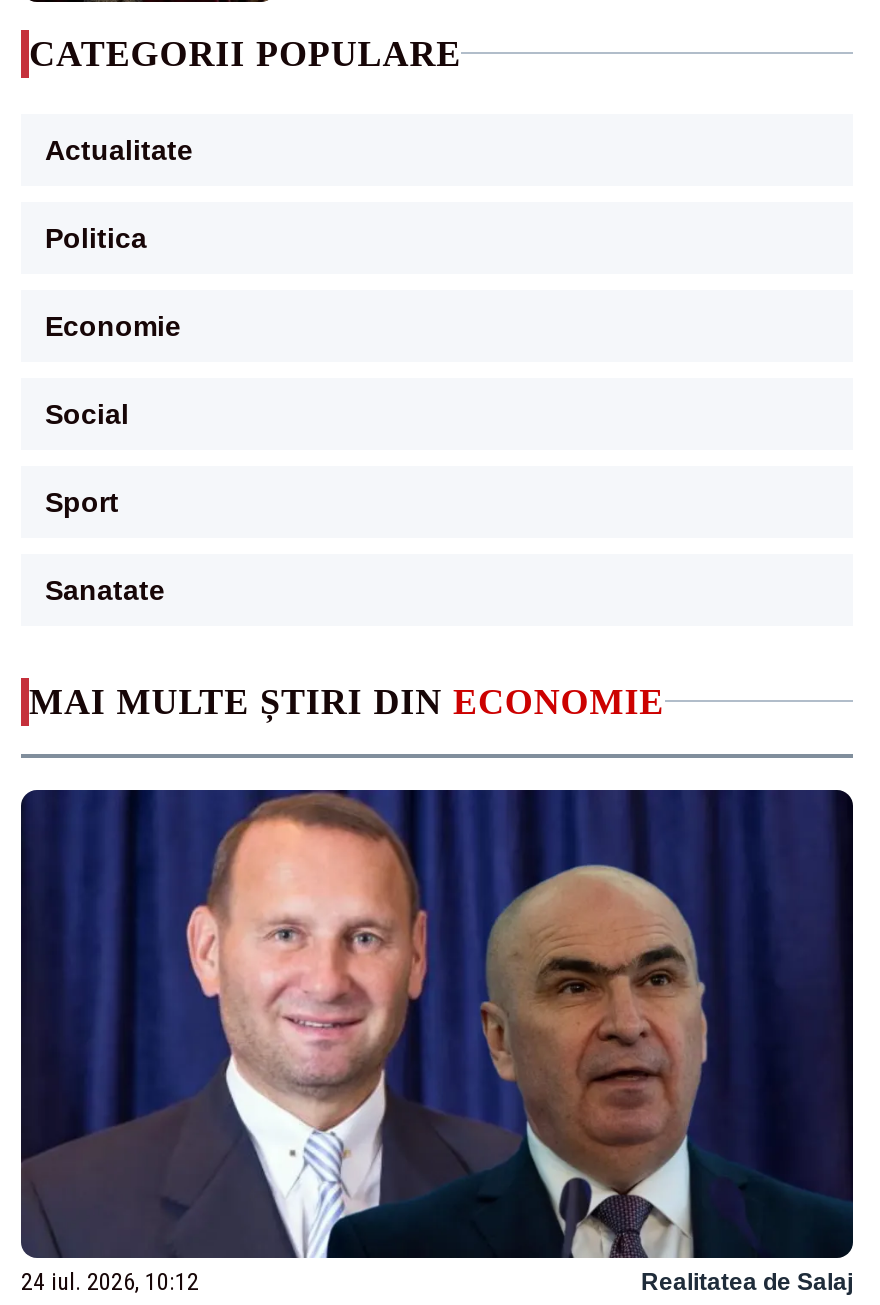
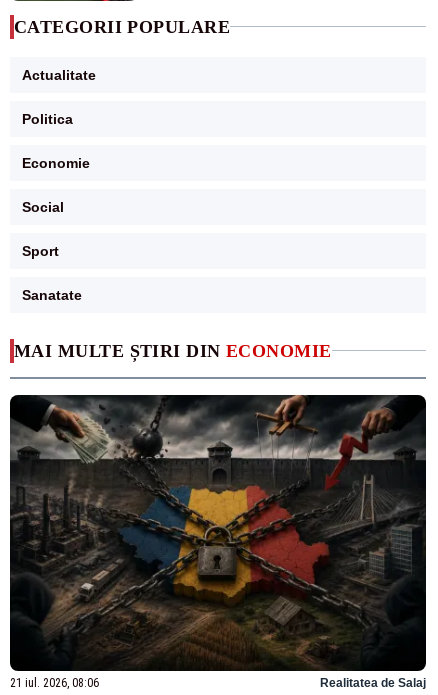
[21,788,853,1296] [image] | 24 iul. 2026, 10:12 -> [10,394,426,690] [image] | 21 iul. 2026, 08:06

